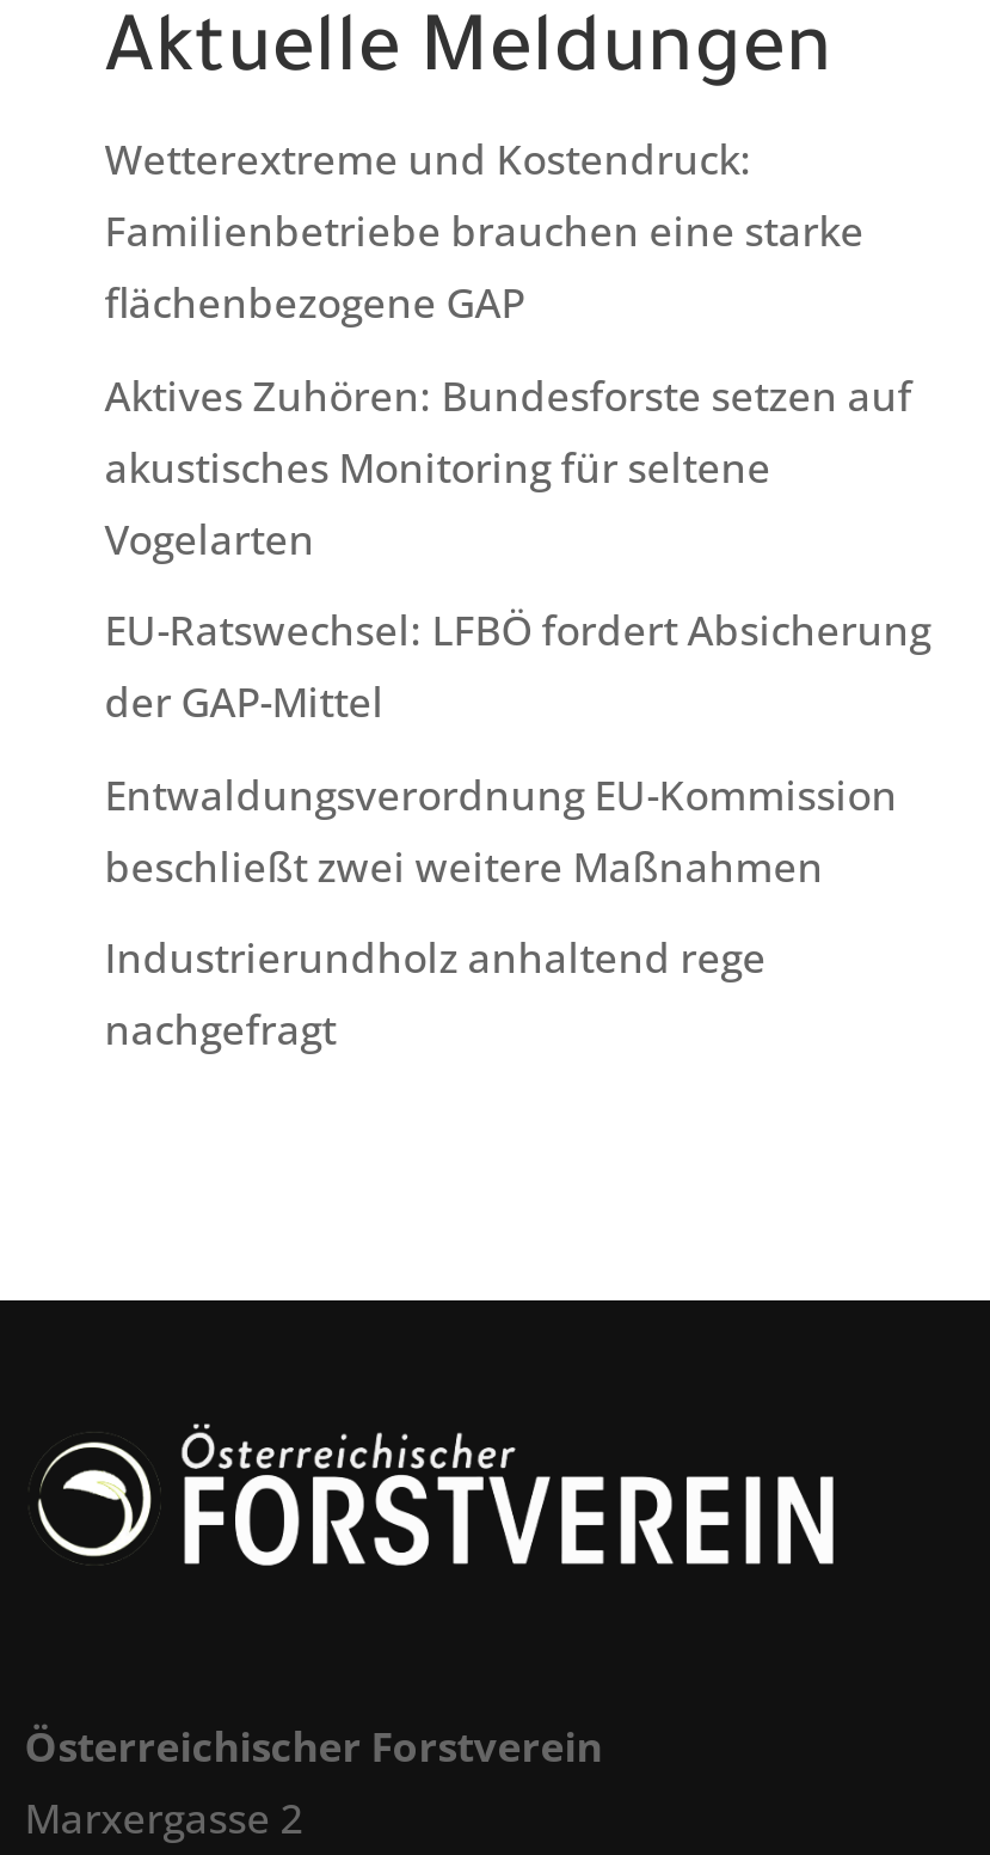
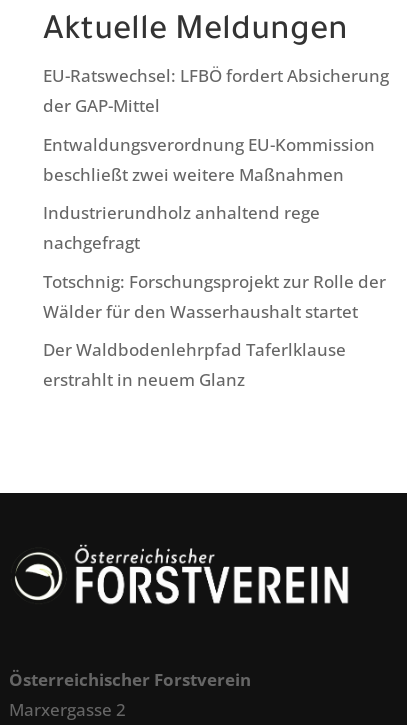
[105,132,912,566] Wetterextreme und Kostendruck: | Familienbetriebe brauchen eine starke | flächenbezogene GAP | Aktives Zuhören: Bundesforste setzen auf | akustisches Monitoring für seltene | Vogelarten -> none
moved [105,603,931,1057] -> [43,64,389,254]: EU-Ratswechsel: LFBÖ fordert Absicherung | der GAP-Mittel | Entwaldungsverordnung EU-Kommission | beschließt zwei weitere Maßnahmen | Industrierundholz anhaltend rege | nachgefragt
none -> [43,270,386,391] Totschnig: Forschungsprojekt zur Rolle der | Wälder für den Wasserhaushalt startet | Der Waldbodenlehrpfad Taferlklause | erstrahlt in neuem Glanz

